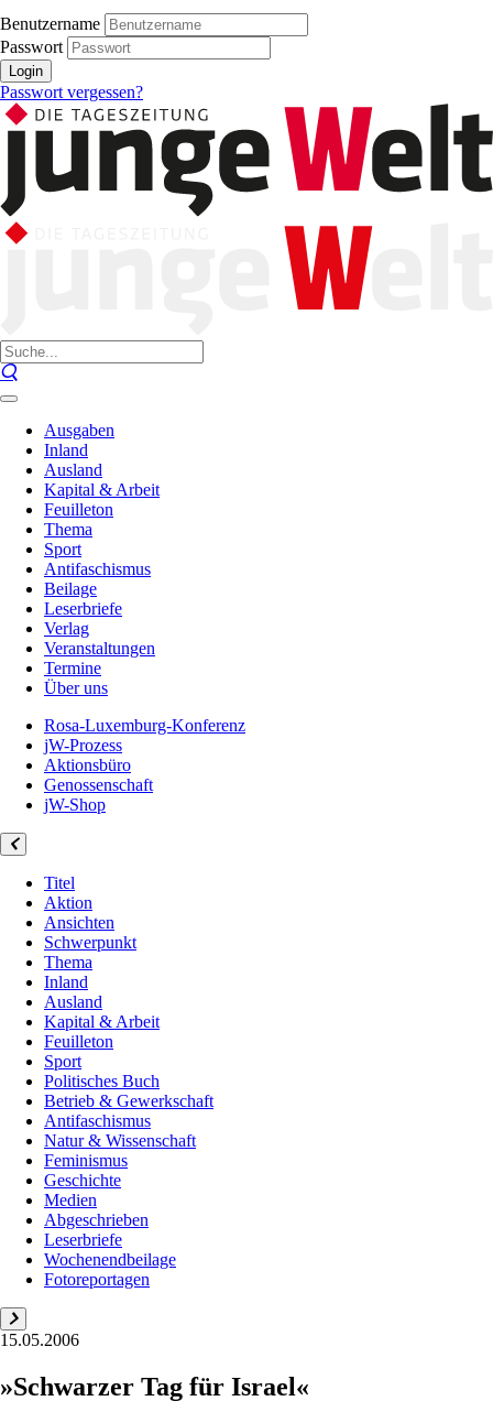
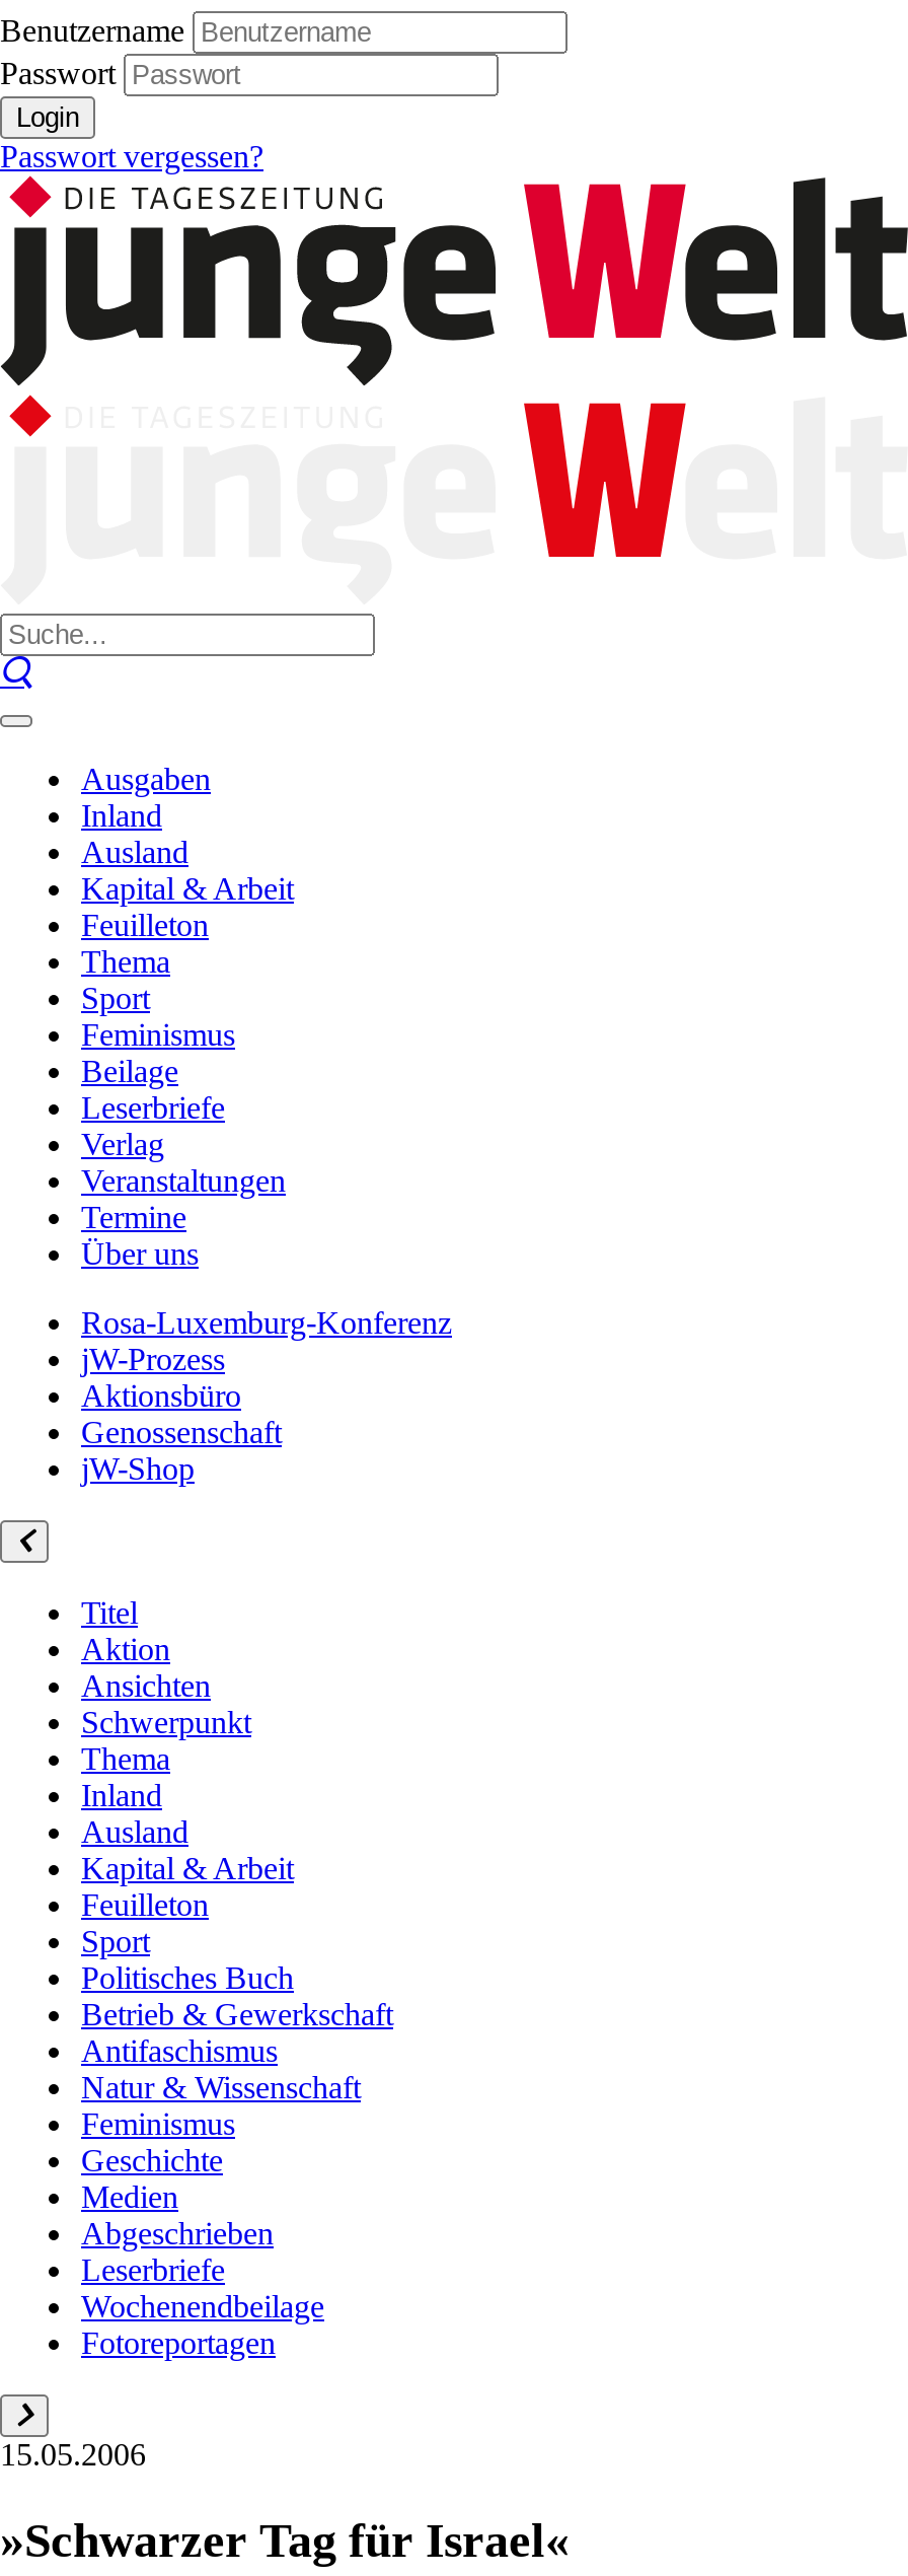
[44,560,151,578] Antifaschismus -> [81,1017,235,1052] Feminismus

